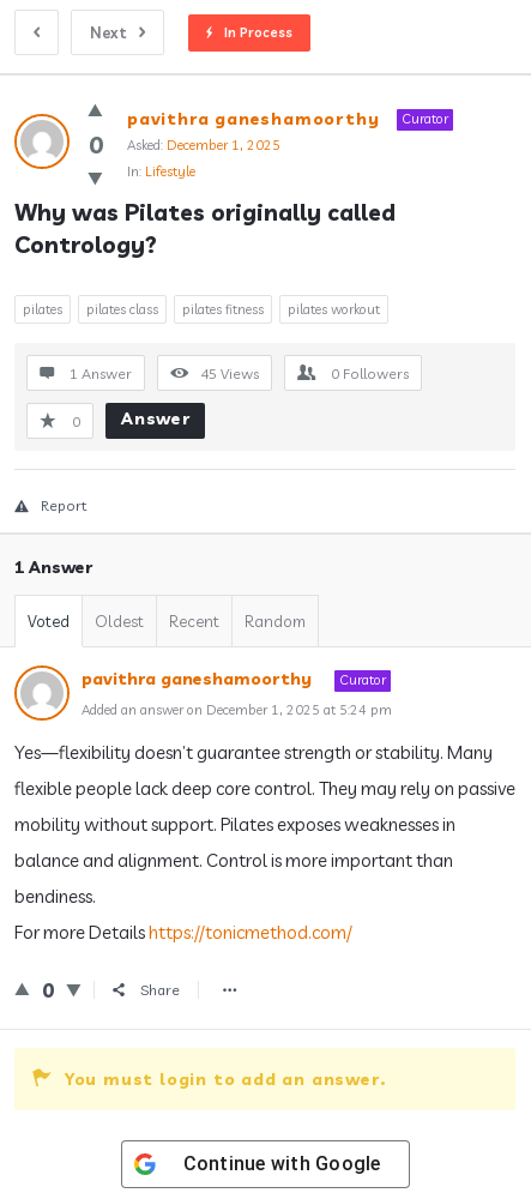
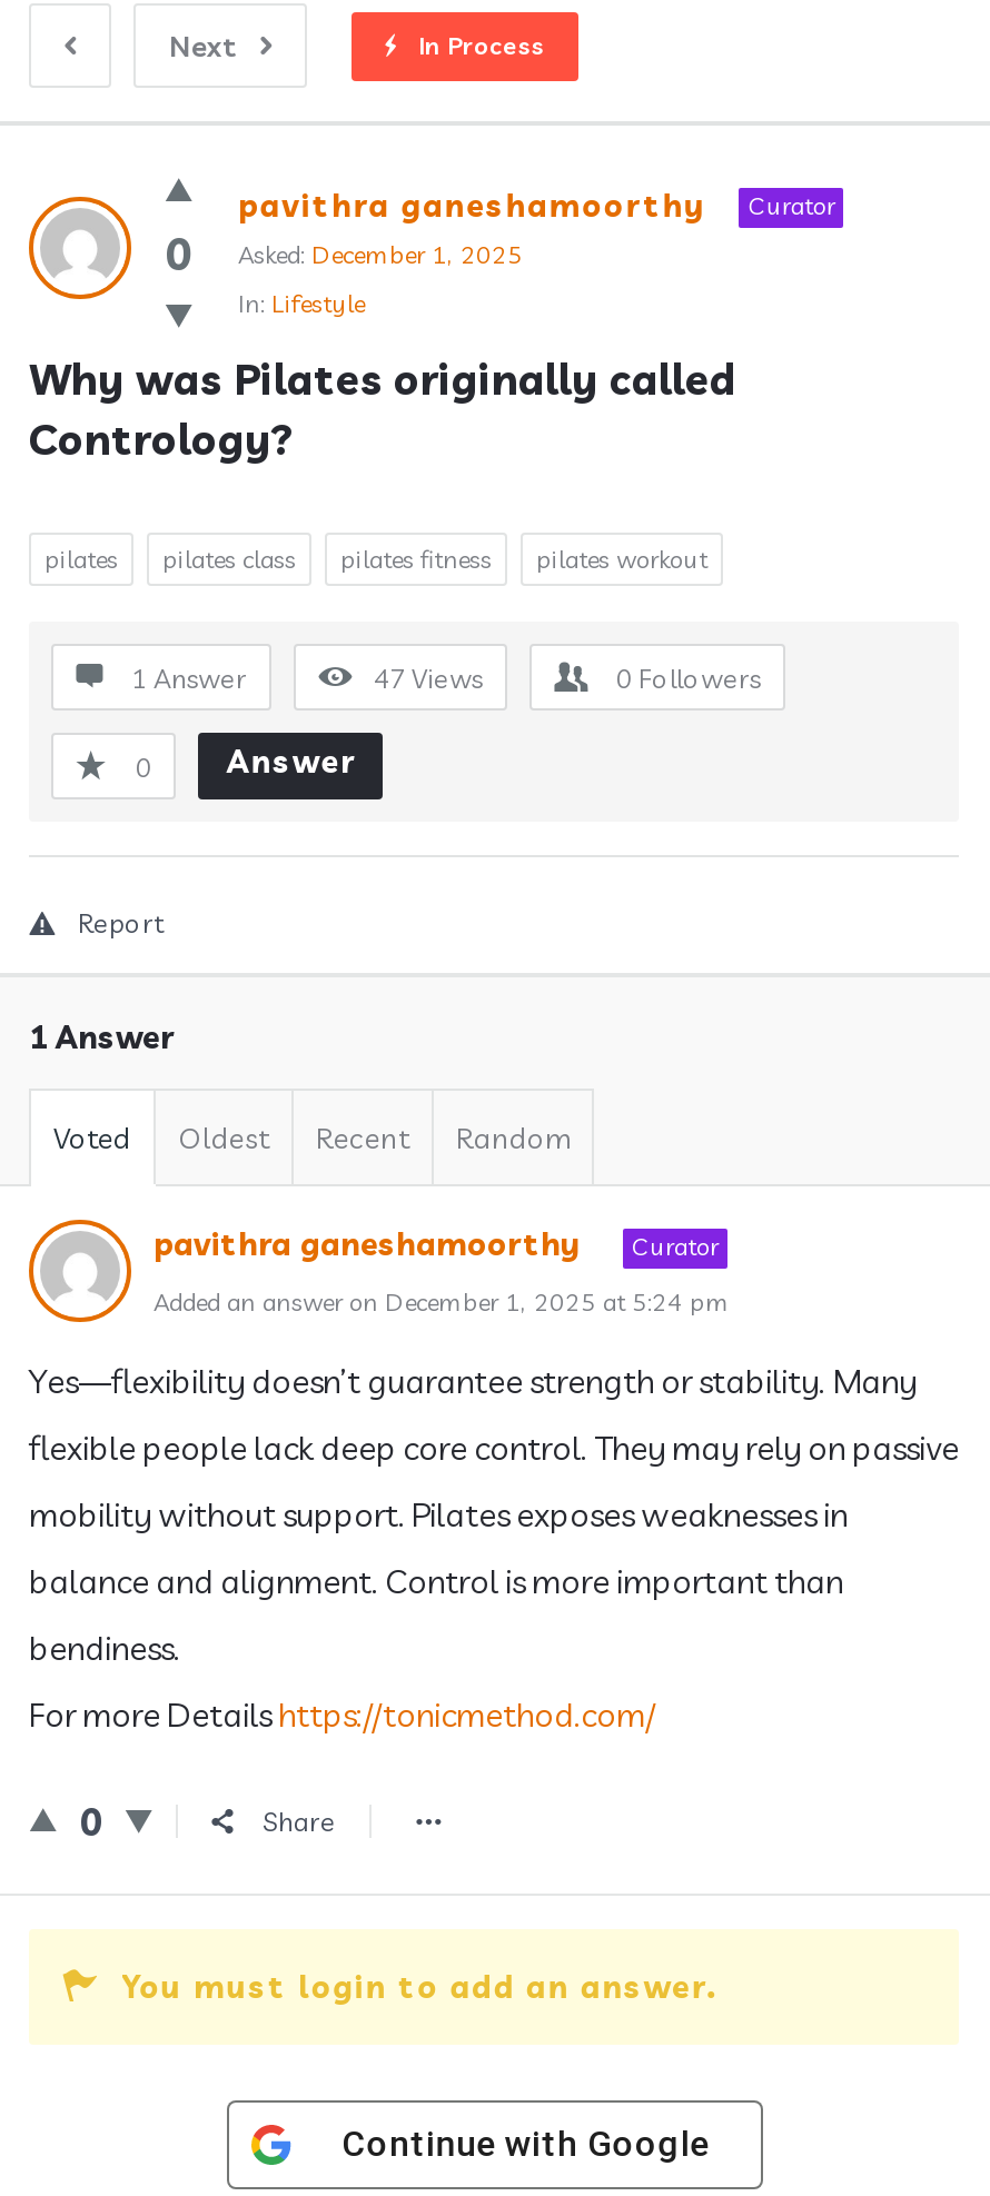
[200,364,259,382] 45 Views -> [374,662,483,695] 47 Views

